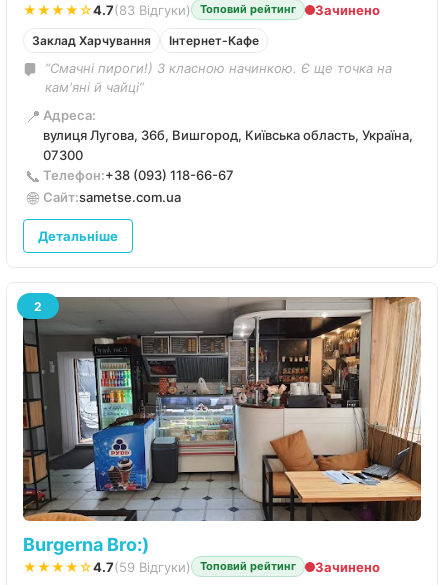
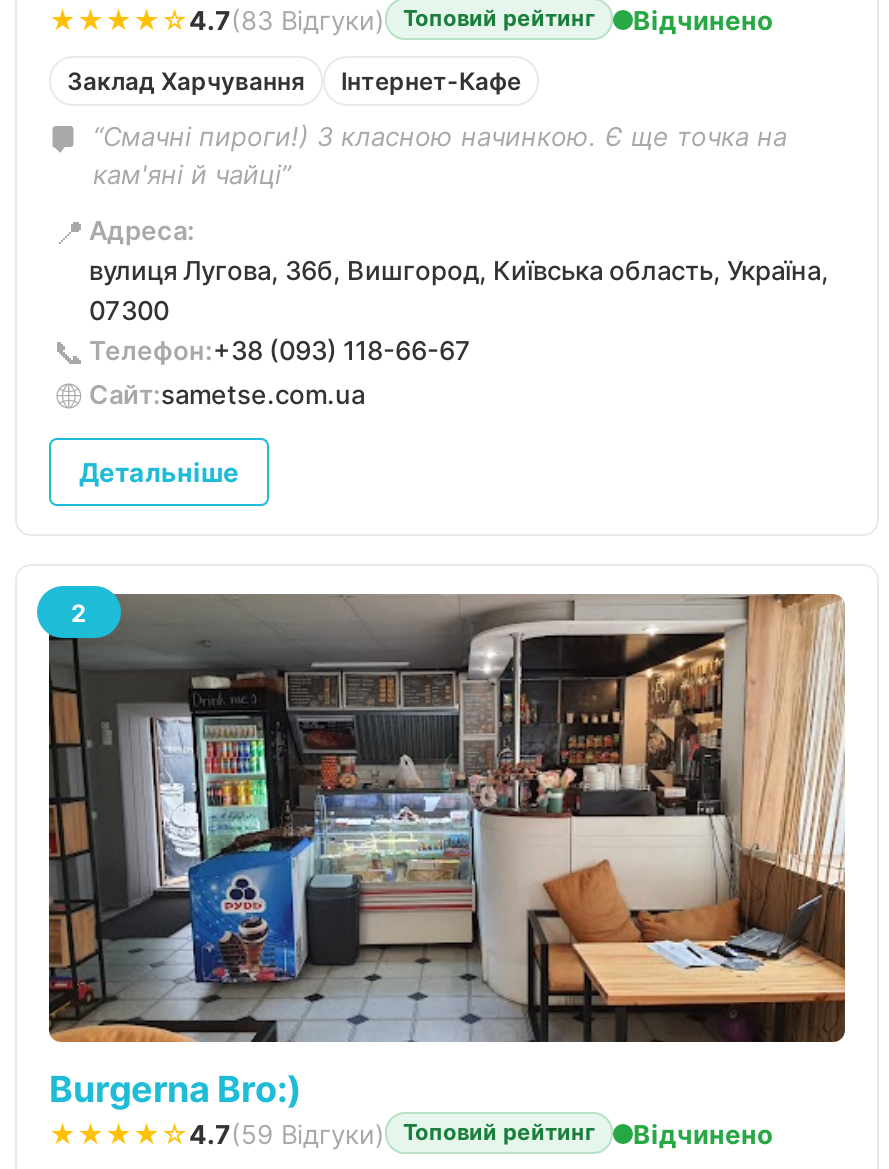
[315,2,380,18] Зачинено -> [633,4,773,36] Відчинено
[315,559,380,575] Зачинено -> [633,1117,773,1149] Відчинено

